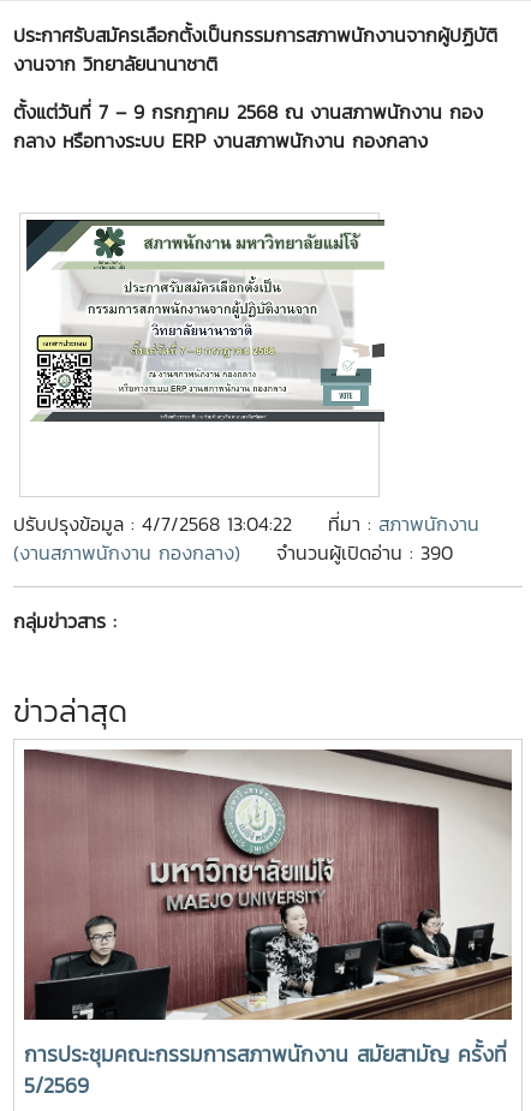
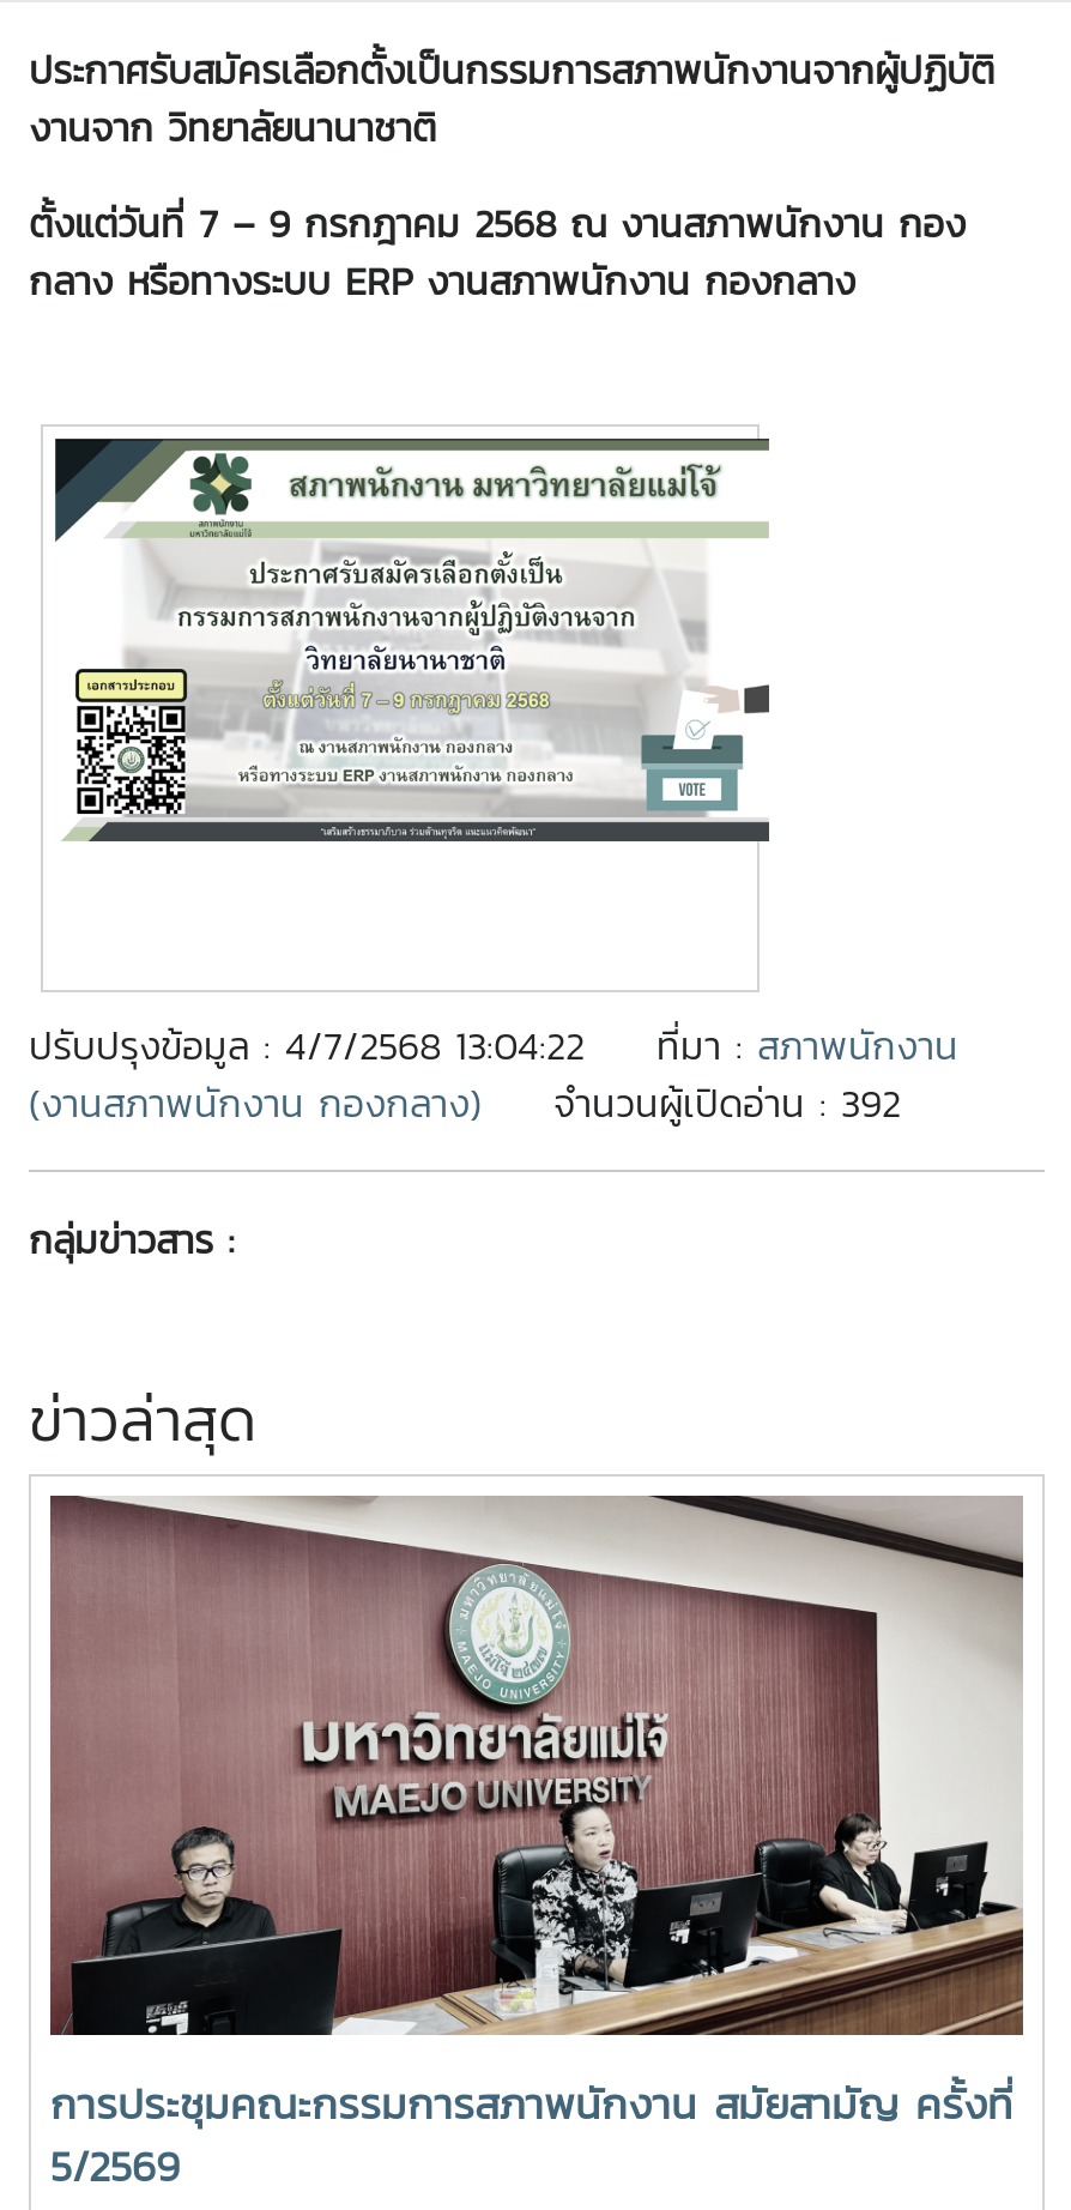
[276,538,453,567] จำนวนผู้เปิดอ่าน : 390 -> [553,1074,901,1131] จำนวนผู้เปิดอ่าน : 392

